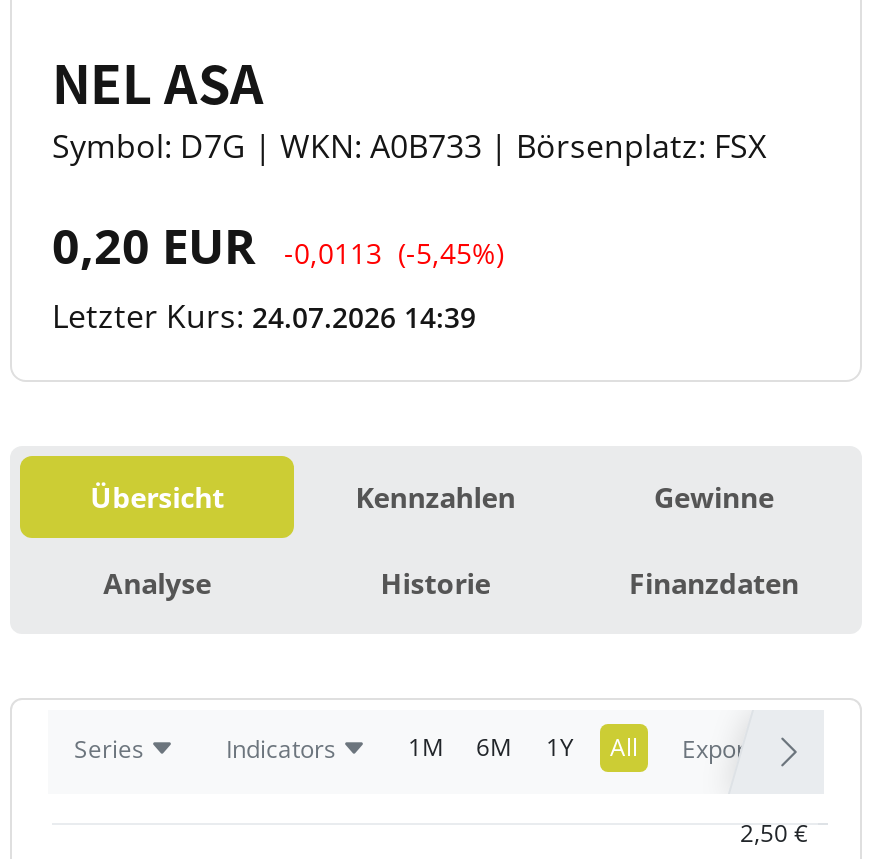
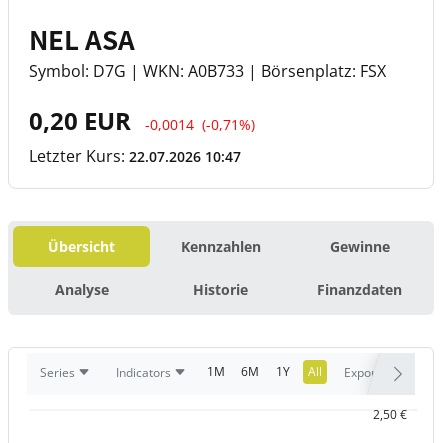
[52,212,504,278] 0,20 EUR -0,0113 (-5,45%) -> [29,104,255,137] 0,20 EUR -0,0014 (-0,71%)
[52,294,476,338] Letzter Kurs: 24.07.2026 14:39 -> [29,145,241,167] Letzter Kurs: 22.07.2026 10:47

